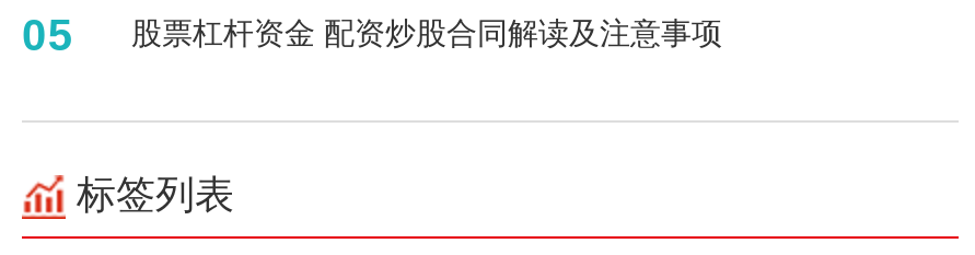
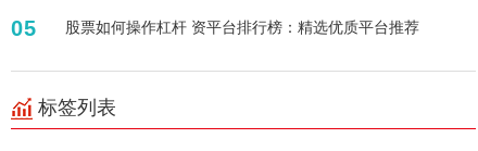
[131,10,722,51] 股票杠杆资金 配资炒股合同解读及注意事项 -> [65,16,419,36] 股票如何操作杠杆 资平台排行榜：精选优质平台推荐

